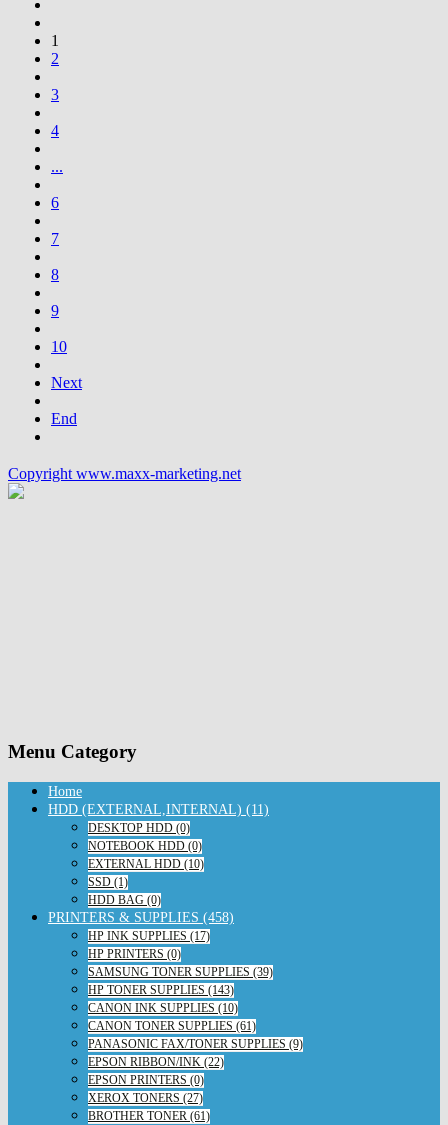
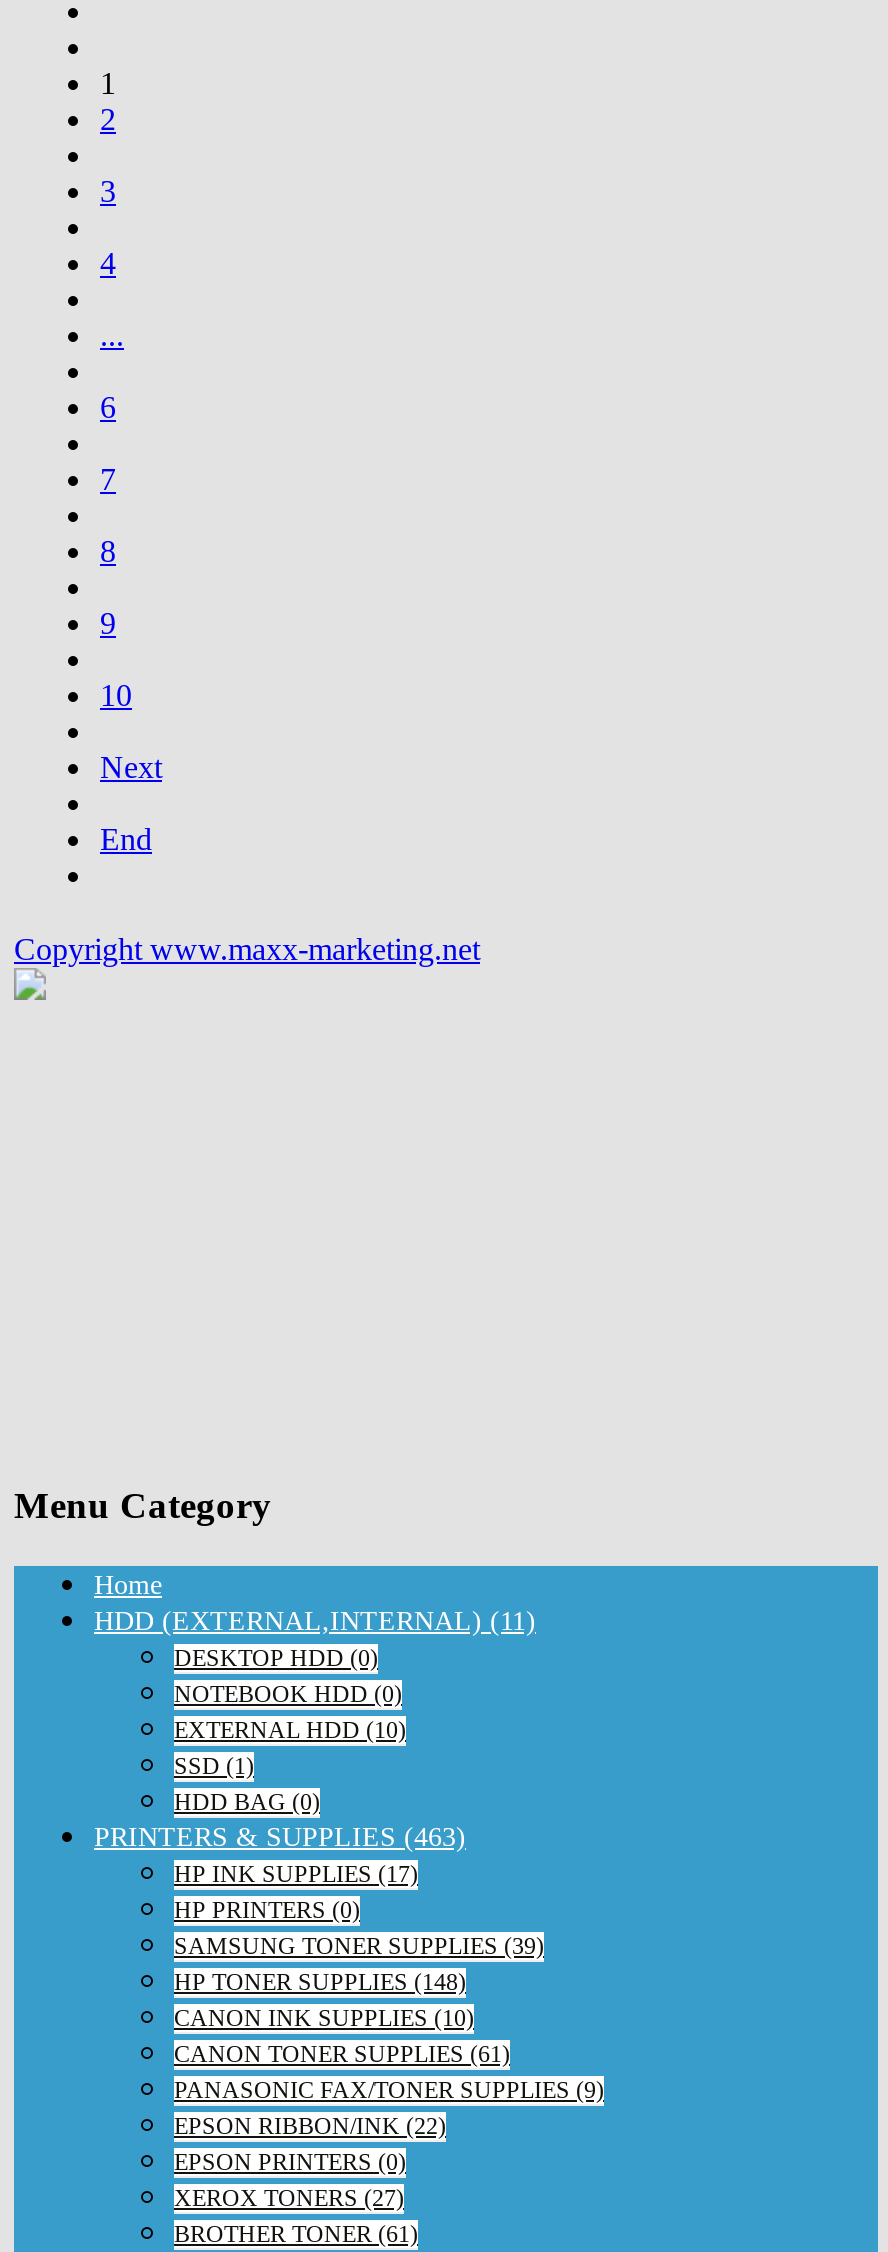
[48,910,234,925] PRINTERS & SUPPLIES (458) -> [94,1822,466,1852] PRINTERS & SUPPLIES (463)
[88,983,234,997] HP TONER SUPPLIES (143) -> [174,1968,466,1996] HP TONER SUPPLIES (148)

